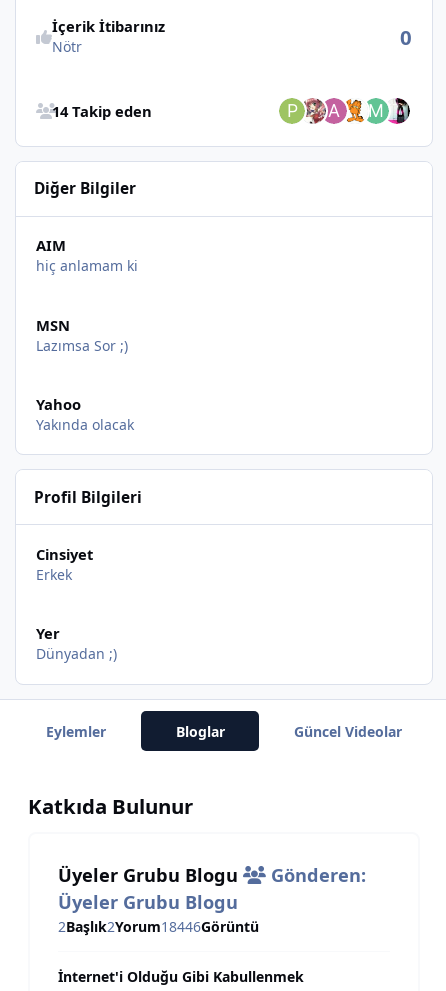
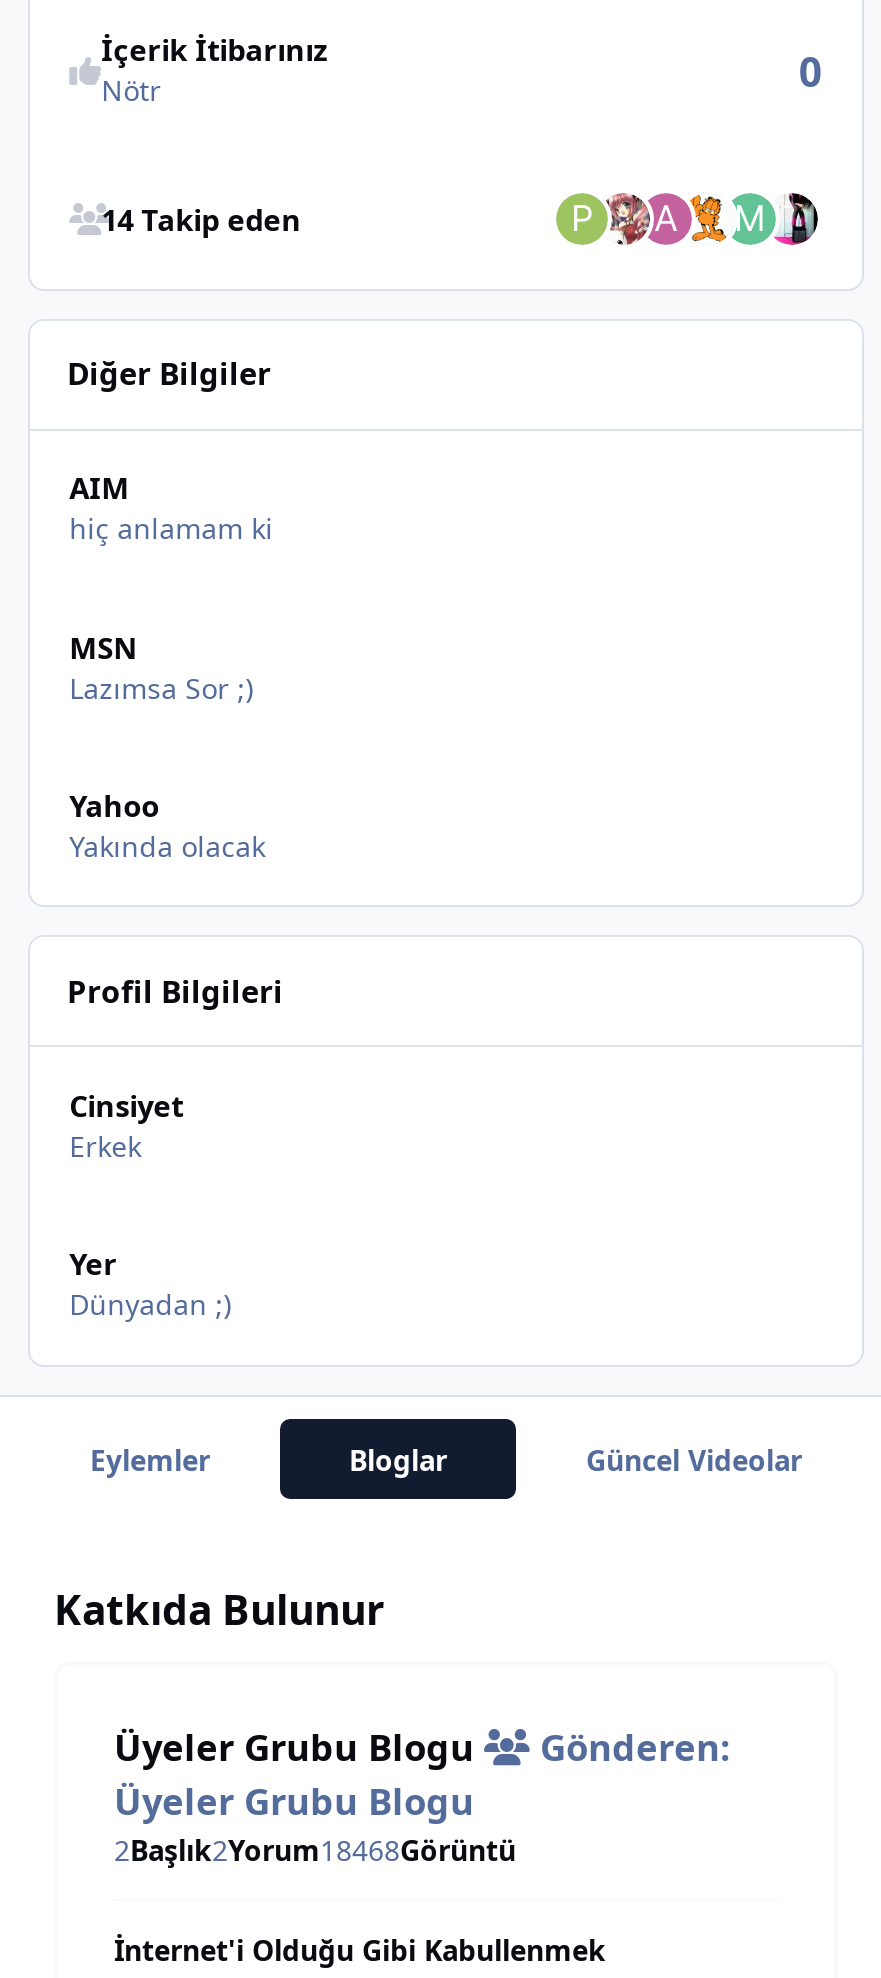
[58,917,259,936] 2Başlık2Yorum18446Görüntü -> [114,1830,516,1868] 2Başlık2Yorum18468Görüntü

